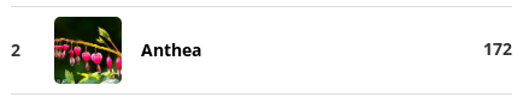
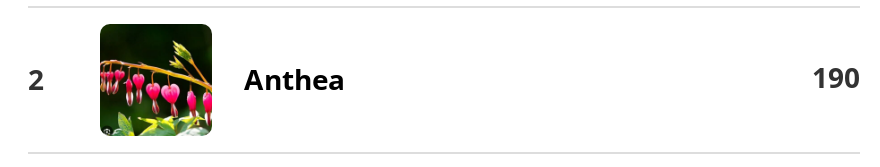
[483,37,512,60] 172 -> [812,58,860,96] 190

